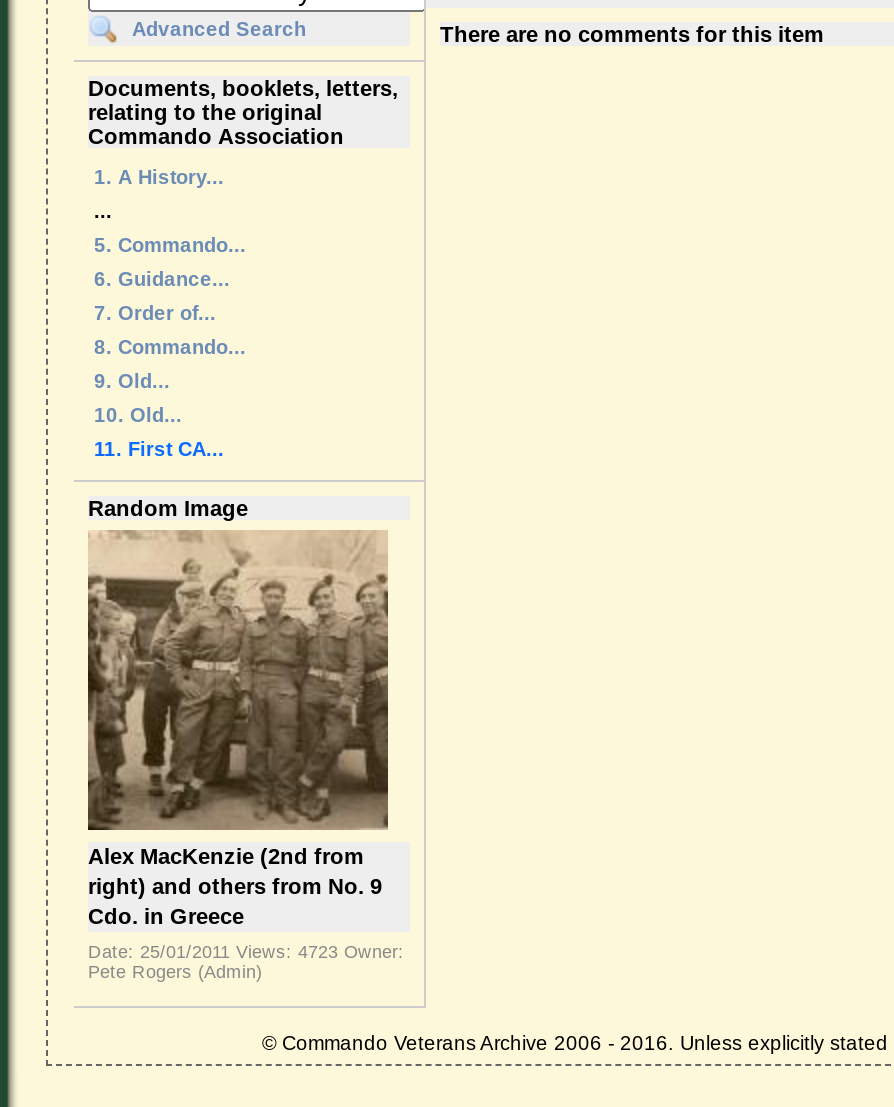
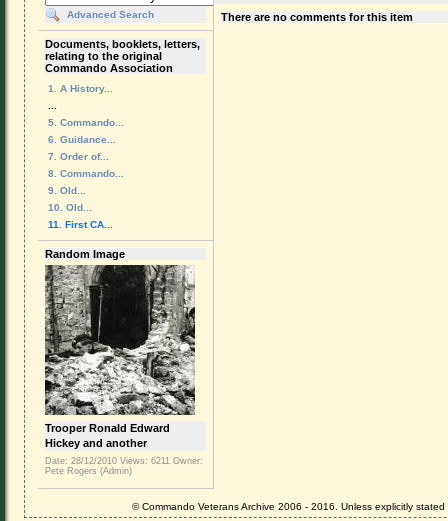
[88,530,390,927] [image] | Alex MacKenzie (2nd from | right) and others from No. 9 | Cdo. in Greece -> [45,264,195,449] [image] | Trooper Ronald Edward | Hickey and another
[88,942,404,962] Date: 25/01/2011 Views: 4723 Owner: -> [45,456,203,466] Date: 28/12/2010 Views: 6211 Owner:

